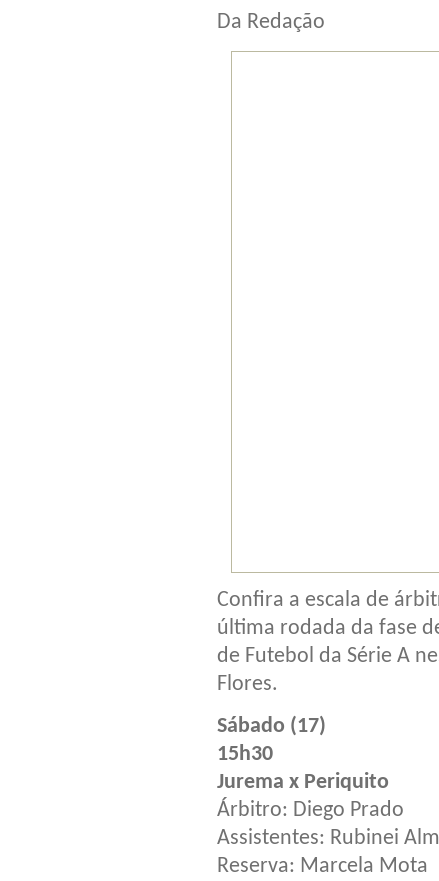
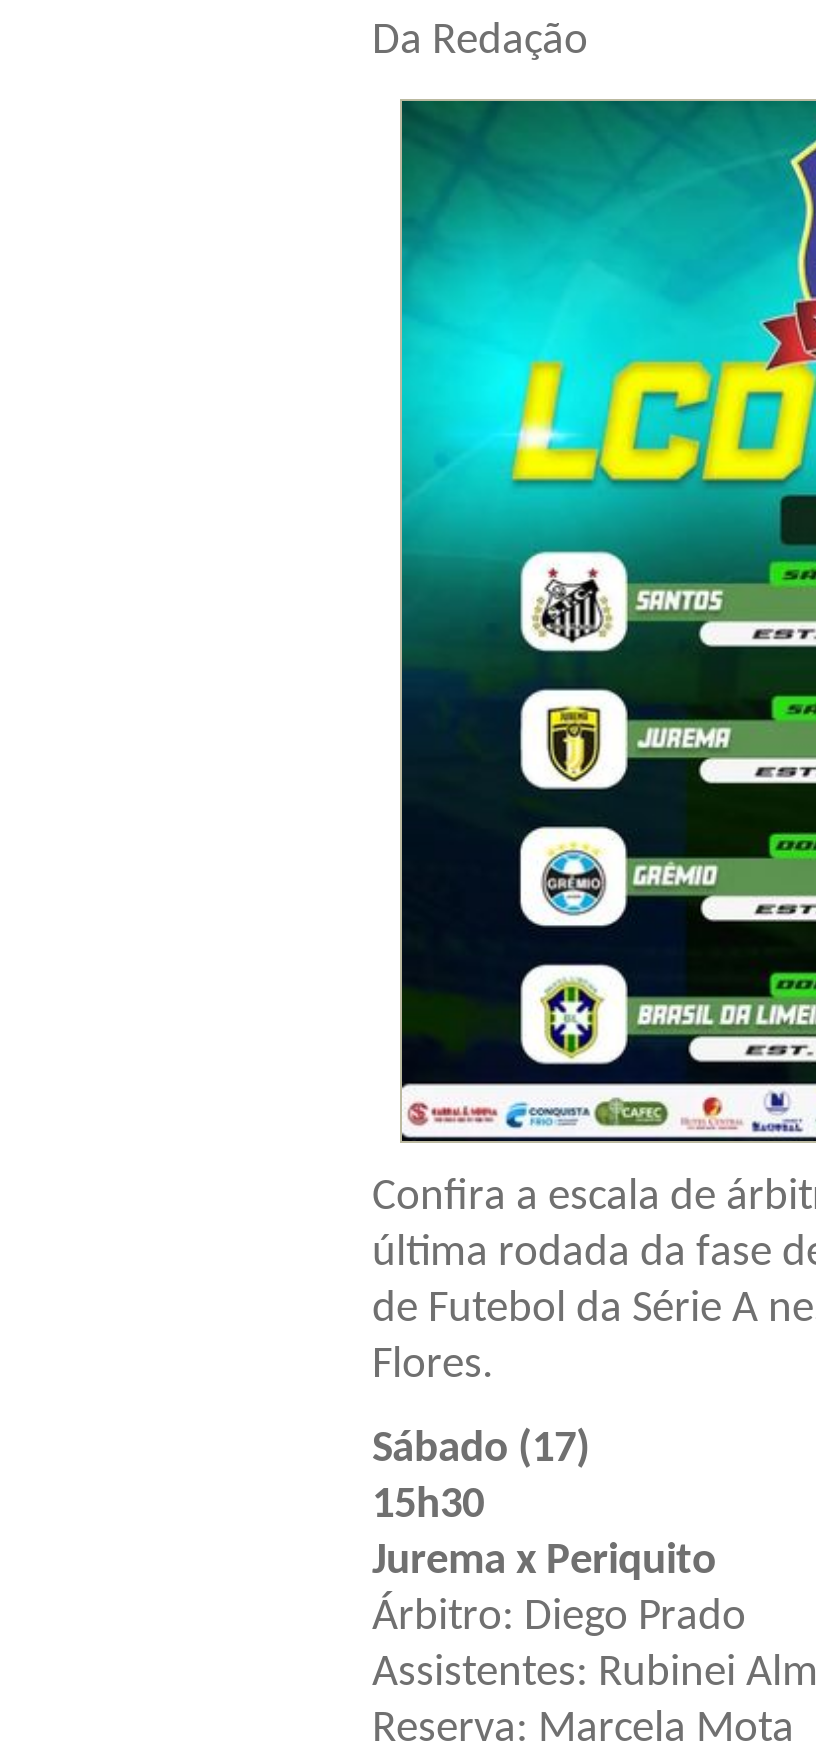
none -> [400,99,810,1143] [image]

